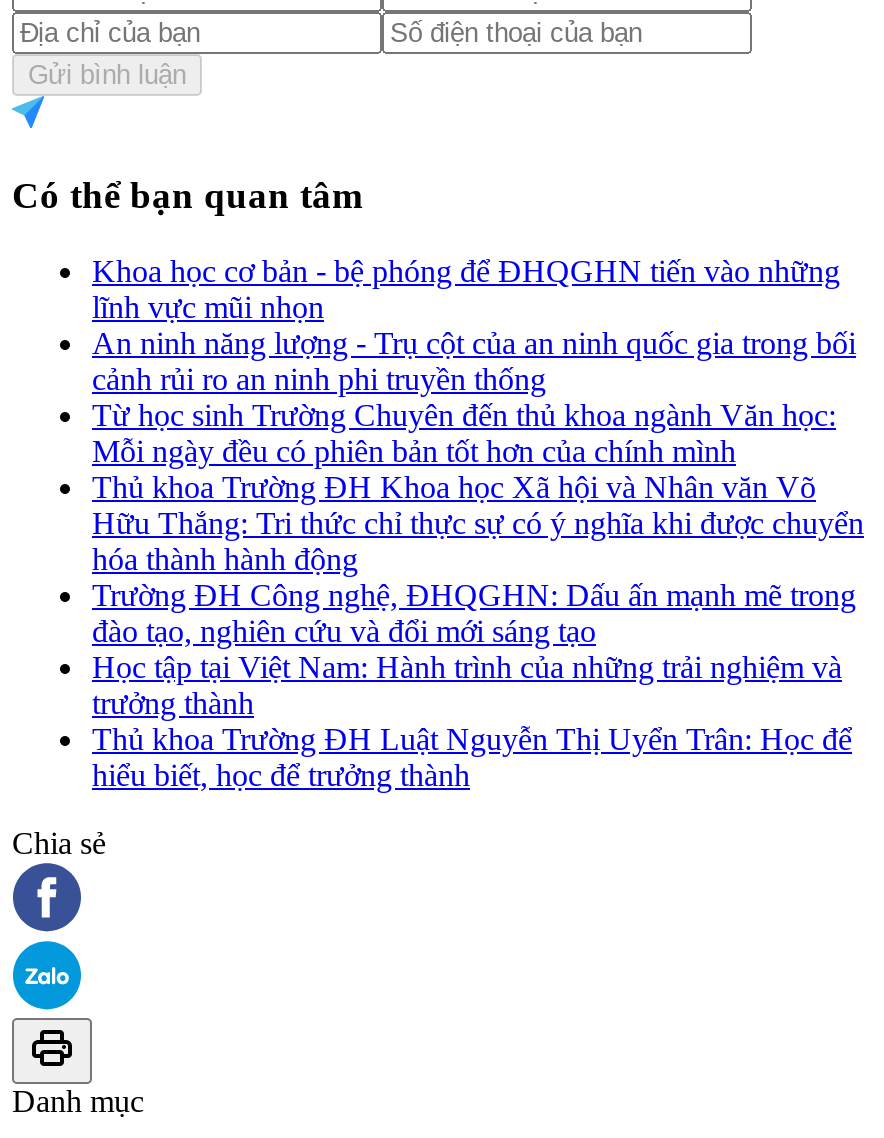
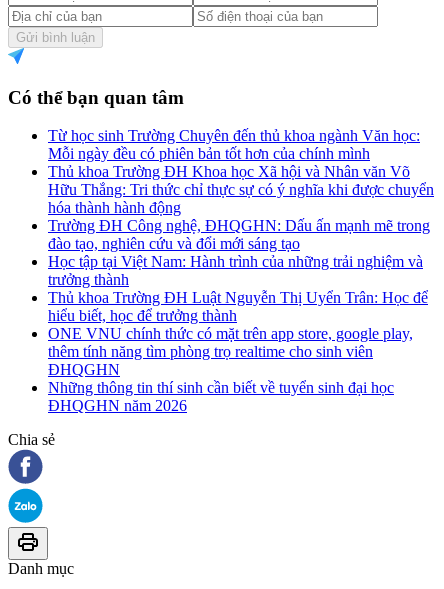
[92,254,856,396] Khoa học cơ bản - bệ phóng để ĐHQGHN tiến vào những | lĩnh vực mũi nhọn | An ninh năng lượng - Trụ cột của an ninh quốc gia trong bối | cảnh rủi ro an ninh phi truyền thống -> none
moved [92,398,864,792] -> [48,127,434,324]: Từ học sinh Trường Chuyên đến thủ khoa ngành Văn học: | Mỗi ngày đều có phiên bản tốt hơn của chính mình | Thủ khoa Trường ĐH Khoa học Xã hội và Nhân văn Võ | ... | Thủ khoa Trường ĐH Luật Nguyễn Thị Uyển Trân: Học để | hiểu biết, học để trưởng thành
none -> [48,325,413,414] ONE VNU chính thức có mặt trên app store, google play, | thêm tính năng tìm phòng trọ realtime cho sinh viên | ĐHQGHN | Những thông tin thí sinh cần biết về tuyển sinh đại học | ĐHQGHN năm 2026

